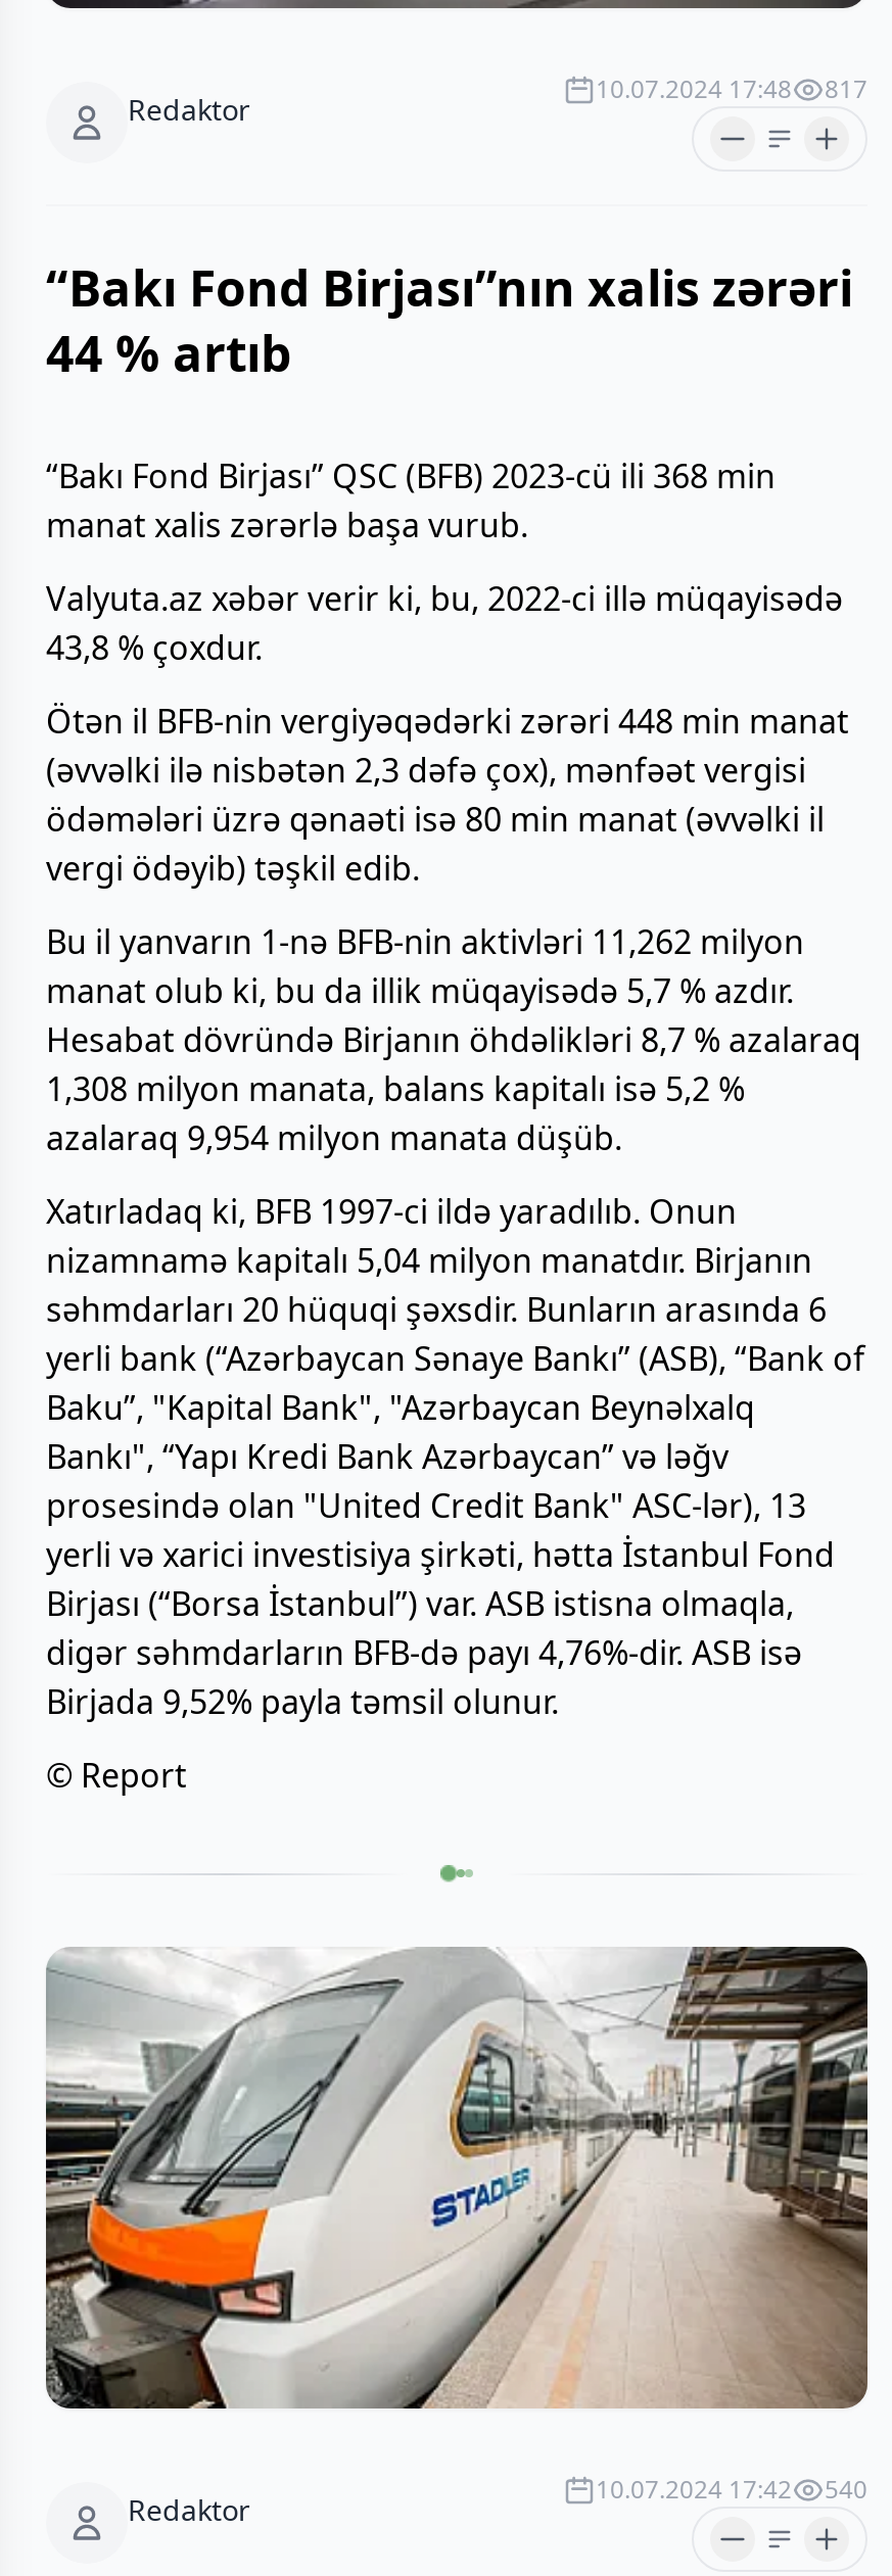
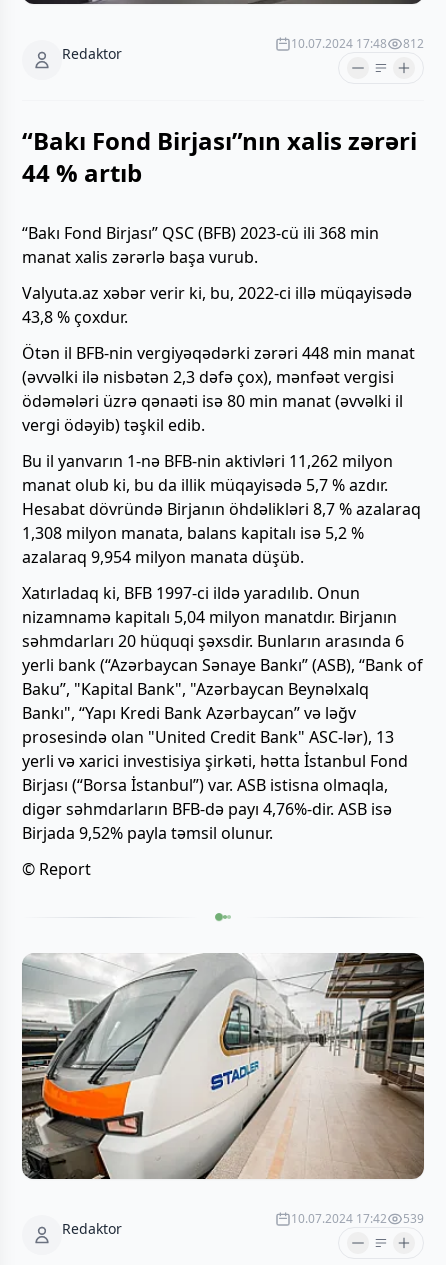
[596,72,867,106] 10.07.2024 17:48 817 -> [291,35,424,52] 10.07.2024 17:48 812
[596,2472,867,2507] 10.07.2024 17:42 540 -> [291,1210,424,1227] 10.07.2024 17:42 539

